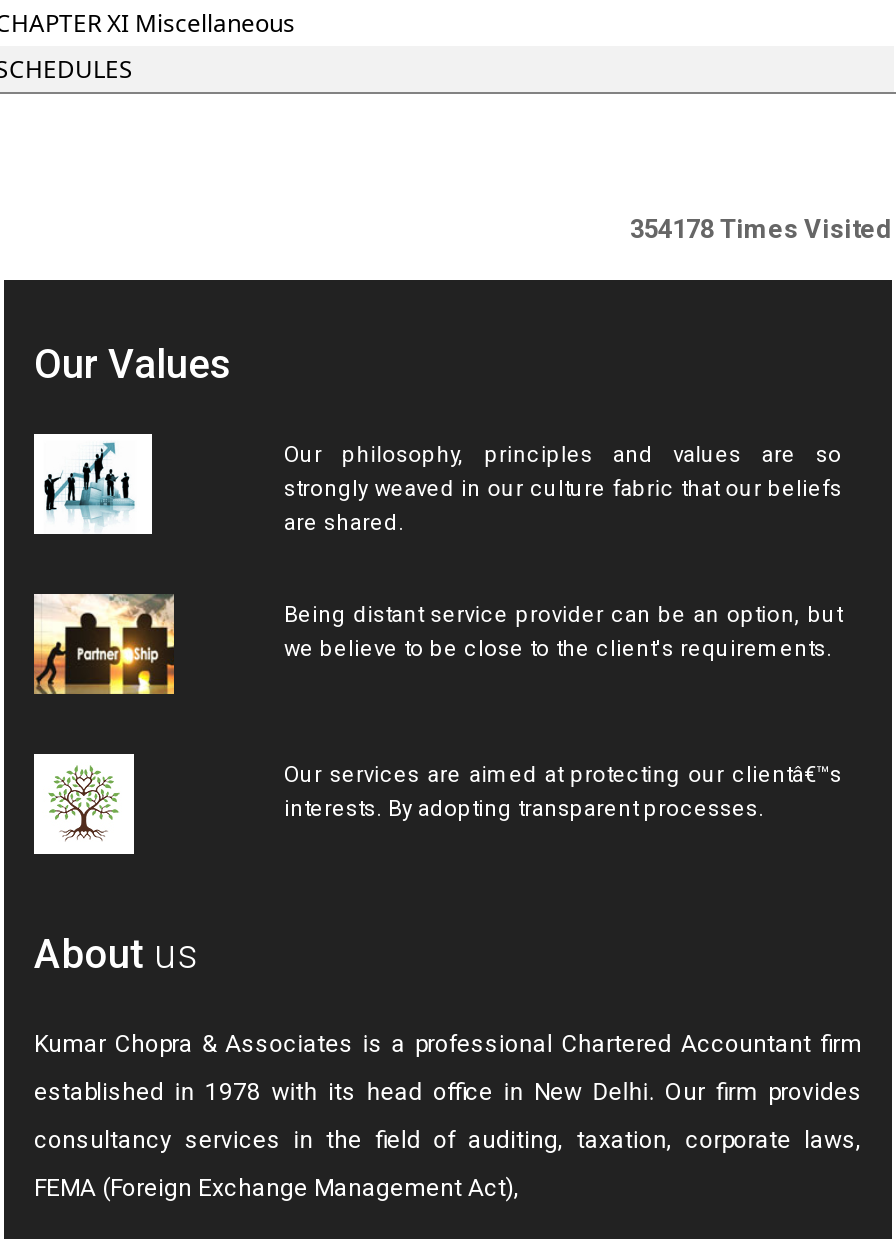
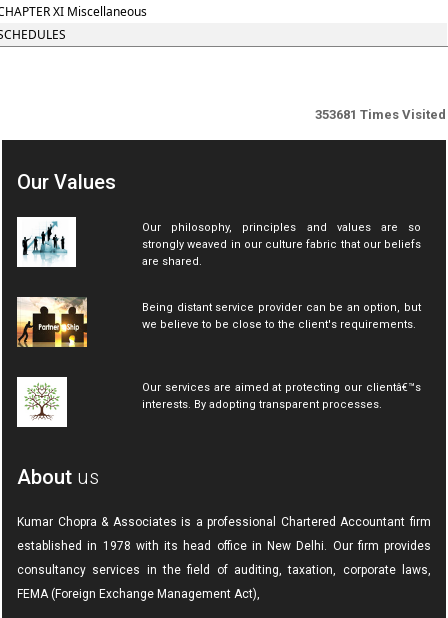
[630,214,892,244] 354178 Times Visited -> [315,107,446,122] 353681 Times Visited

